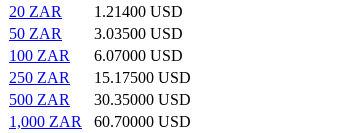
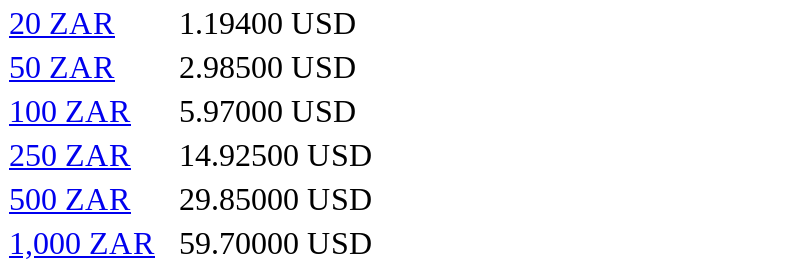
[9,3,183,20] 20 ZAR 1.21400 USD -> [9,6,357,40] 20 ZAR 1.19400 USD
[9,25,183,42] 50 ZAR 3.03500 USD -> [9,50,357,84] 50 ZAR 2.98500 USD
[9,47,183,64] 100 ZAR 6.07000 USD -> [9,94,357,128] 100 ZAR 5.97000 USD
[9,69,191,86] 250 ZAR 15.17500 USD -> [9,138,373,172] 250 ZAR 14.92500 USD
[9,91,191,108] 500 ZAR 30.35000 USD -> [9,182,373,216] 500 ZAR 29.85000 USD
[9,113,191,130] 1,000 ZAR 60.70000 USD -> [9,226,373,260] 1,000 ZAR 59.70000 USD

